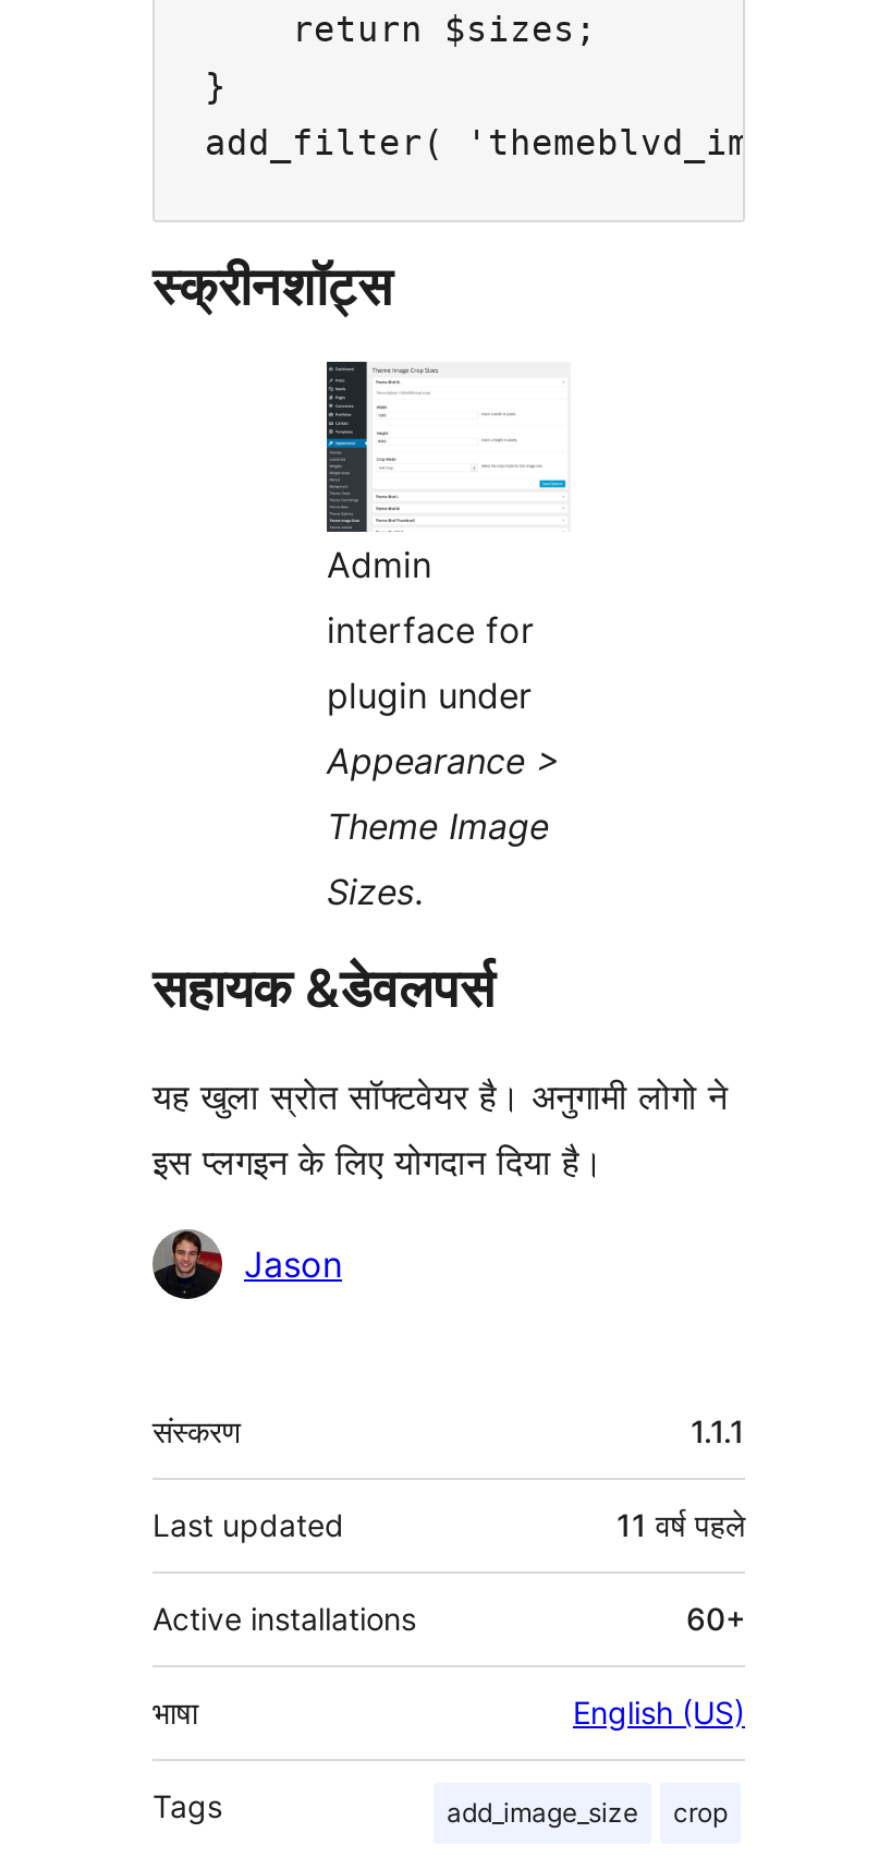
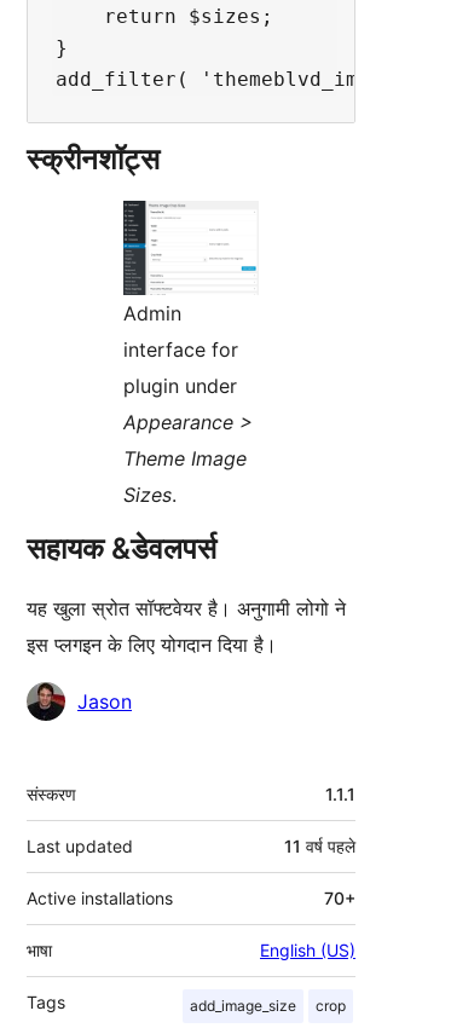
[686,1599,745,1636] 60+ -> [324,887,355,908] 70+

